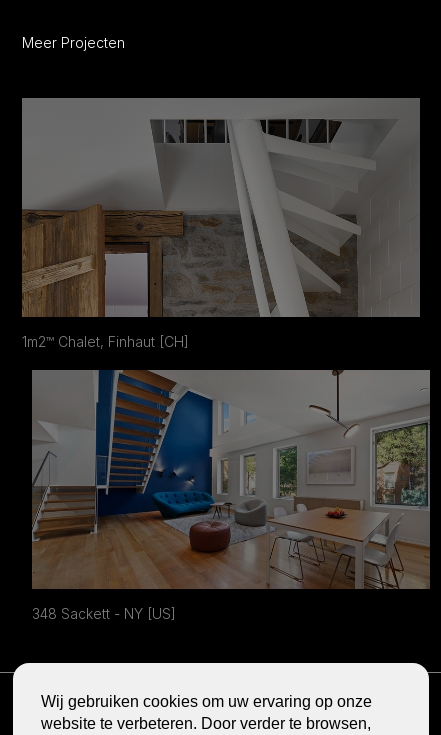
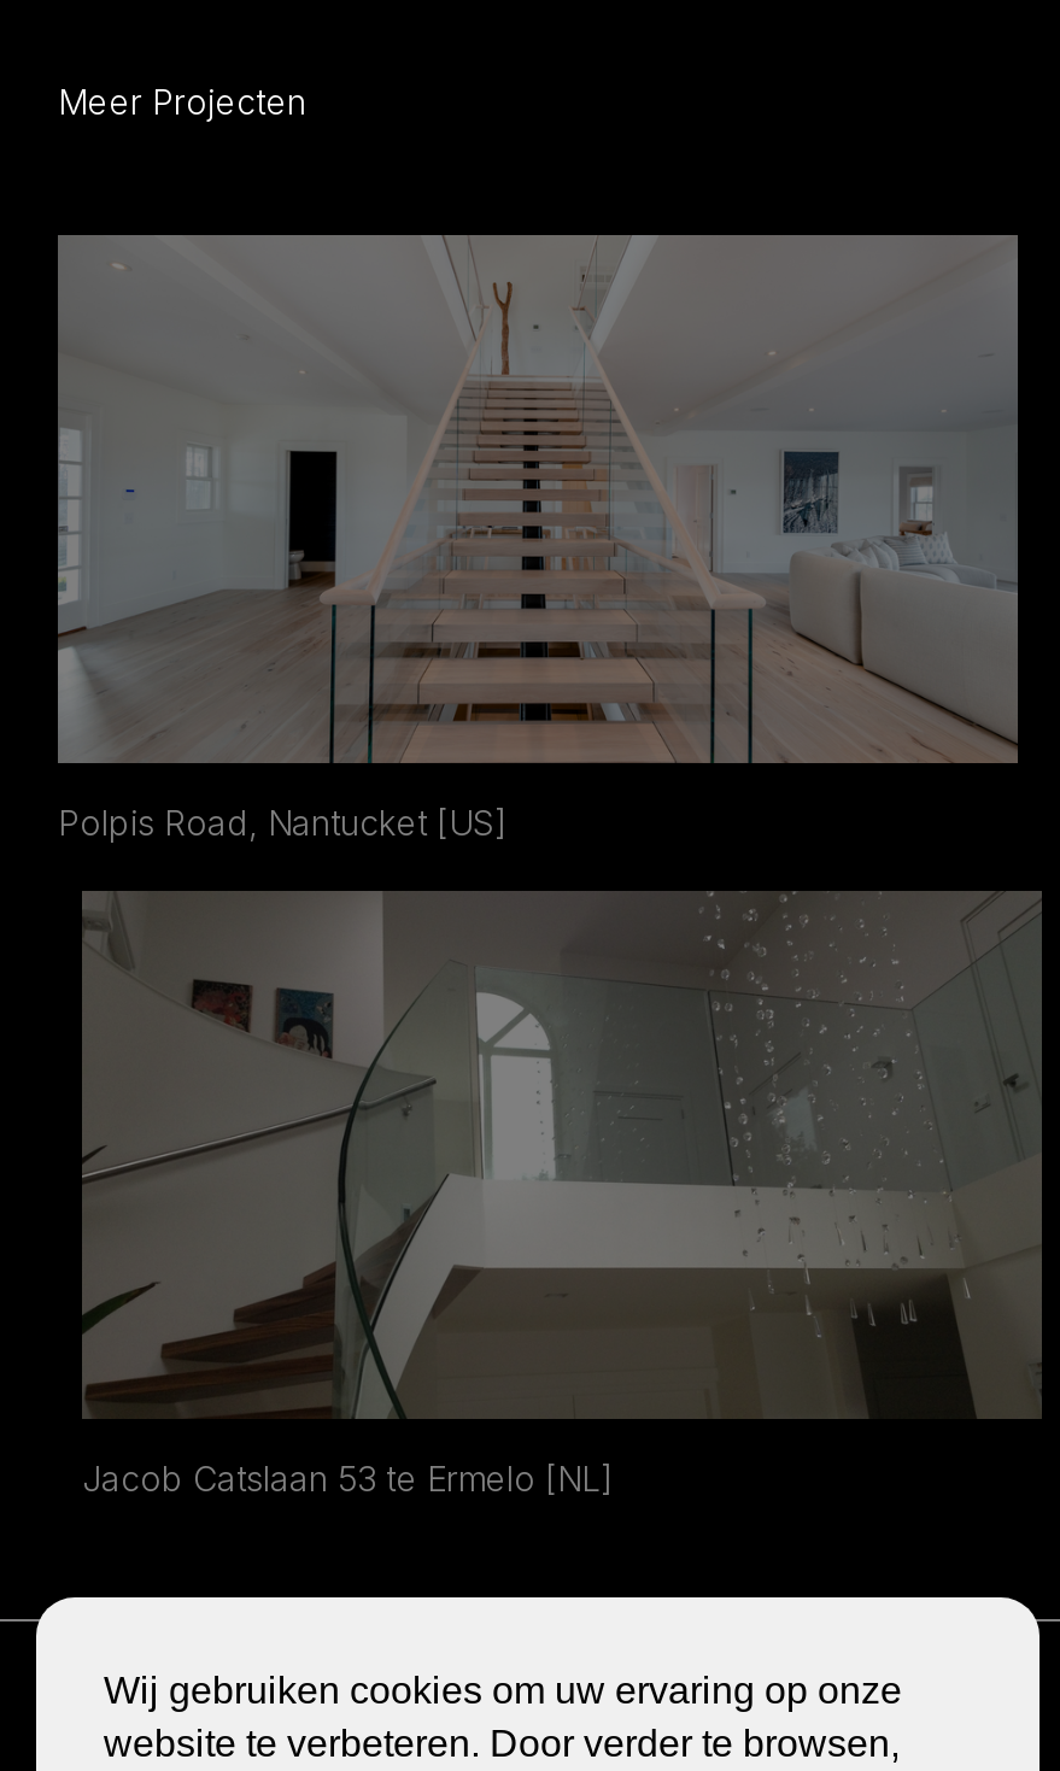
[22,119,419,350] [image] | 1m2™ Chalet, Finhaut [CH] -> [58,276,1015,842] [image] | Polpis Road, Nantucket [US]
[32,370,429,622] [image] | 348 Sackett - NY [US] -> [82,891,1037,1498] [image] | Jacob Catslaan 53 te Ermelo [NL]

